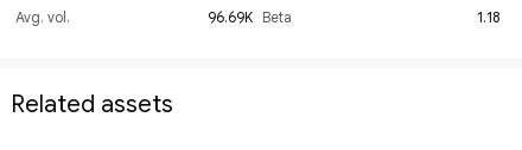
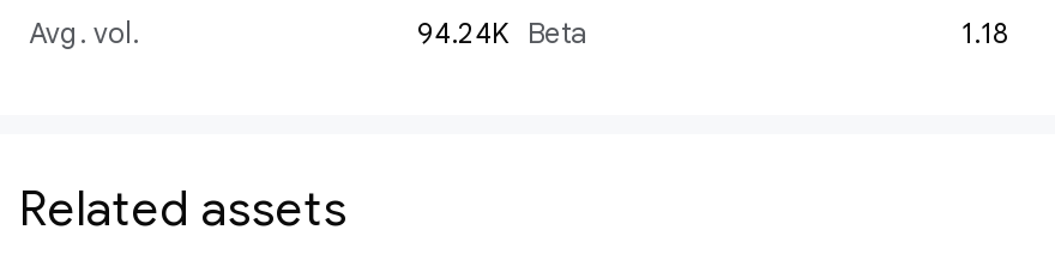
[208,8,292,26] 96.69K Beta -> [417,14,587,50] 94.24K Beta

